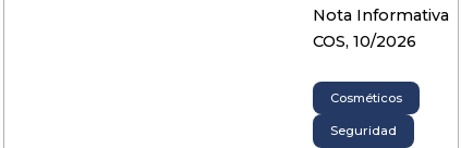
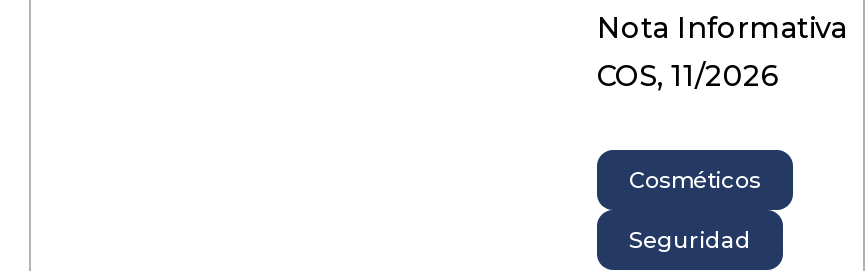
[313,32,416,51] COS, 10/2026 -> [597,57,779,93] COS, 11/2026

